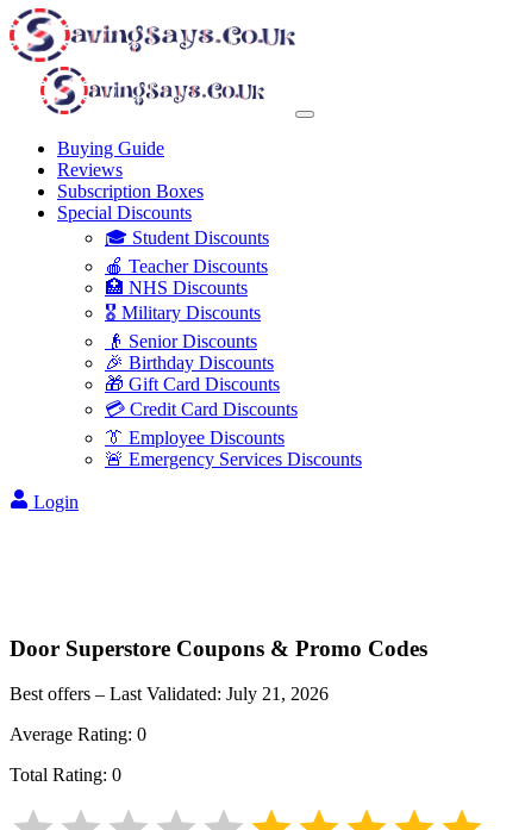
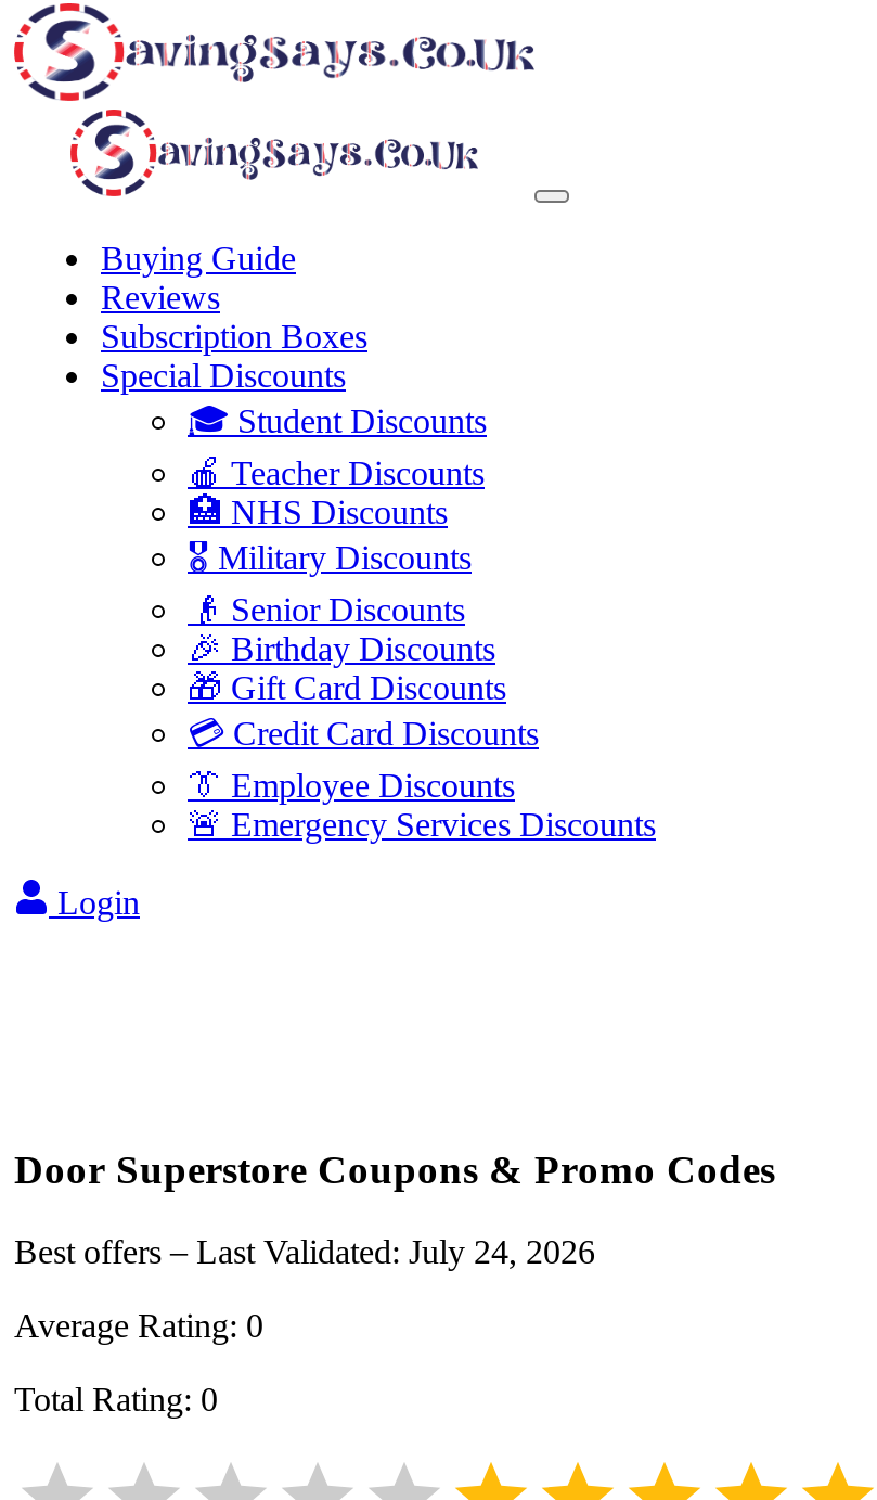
[10,684,329,704] Best offers – Last Validated: July 21, 2026 -> [14,1234,595,1271] Best offers – Last Validated: July 24, 2026

